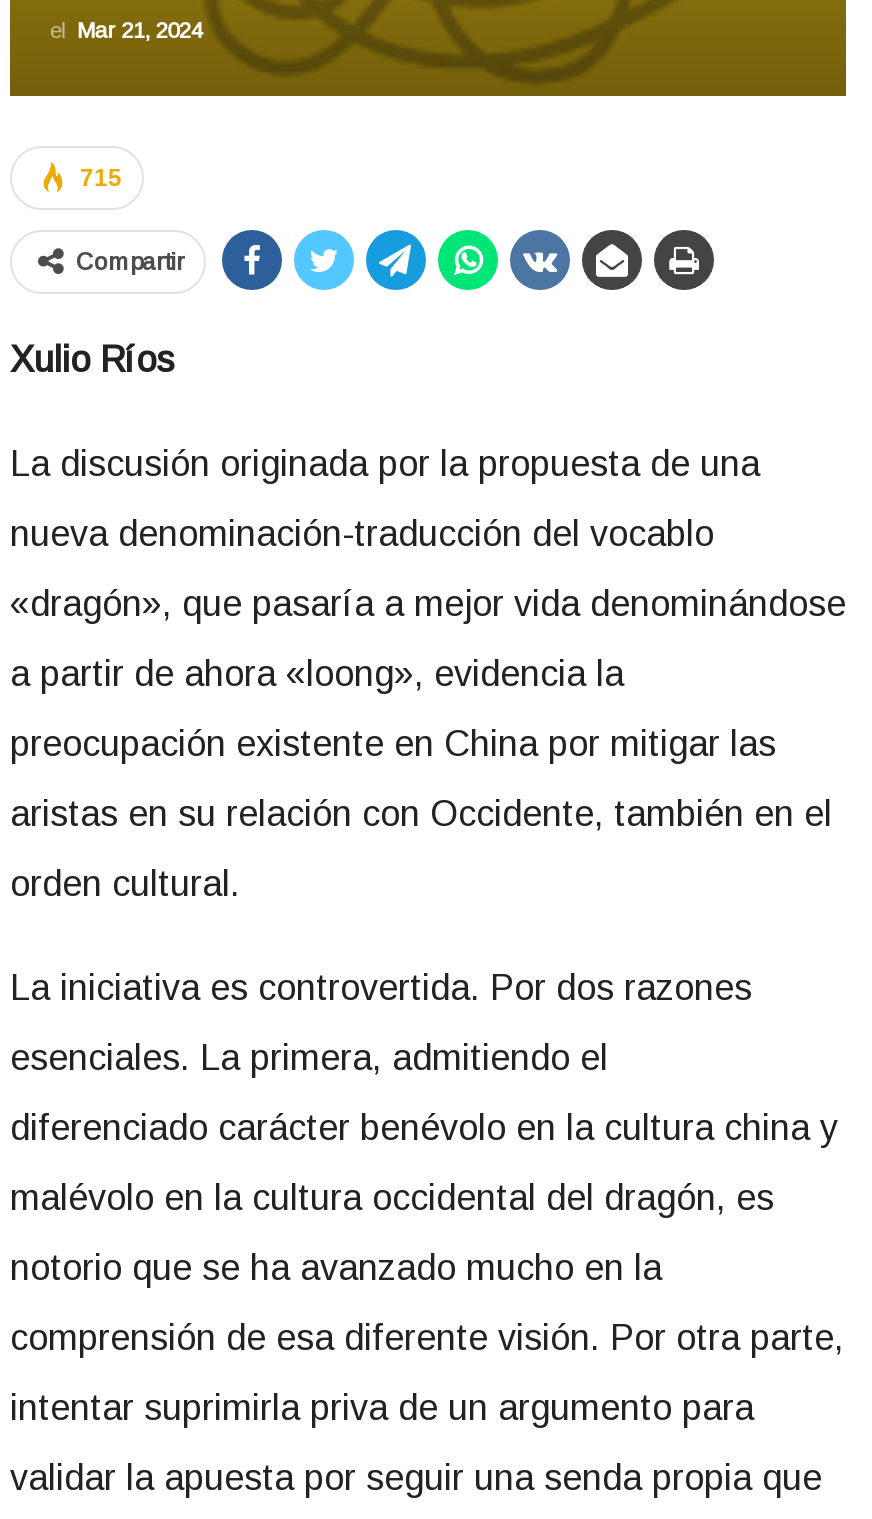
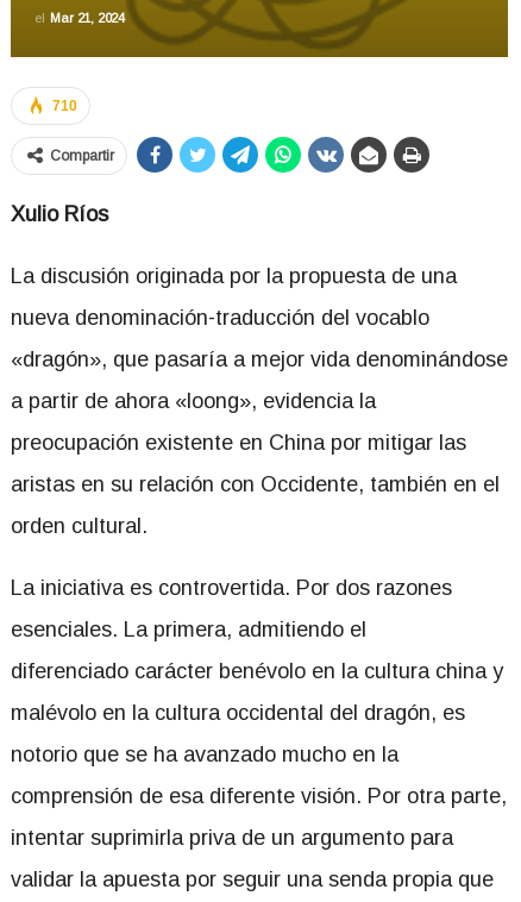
[80,164,122,192] 715 -> [52,98,77,114] 710

